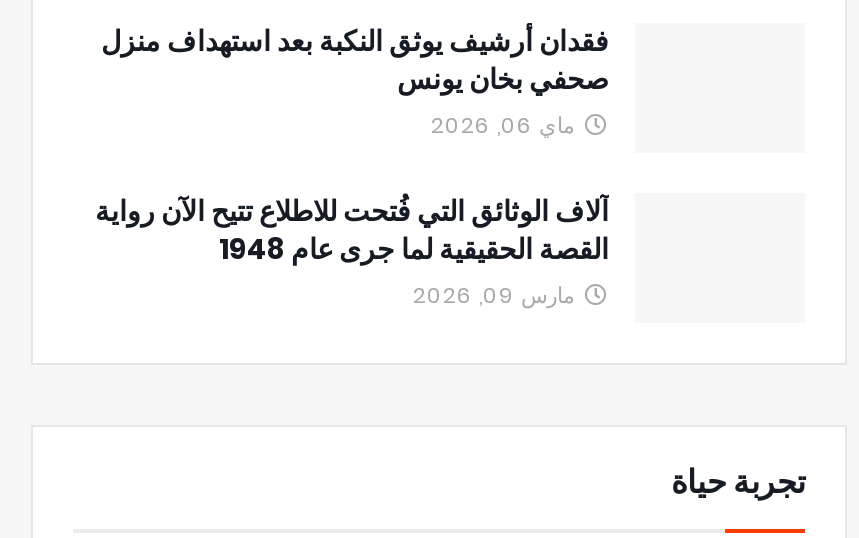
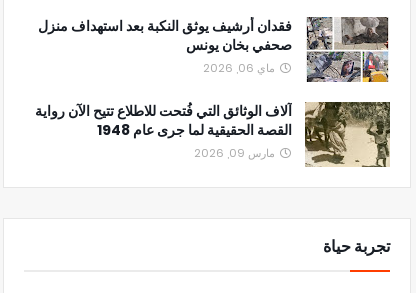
none -> [306,16,389,83] [image]
none -> [304,101,391,168] [image]

